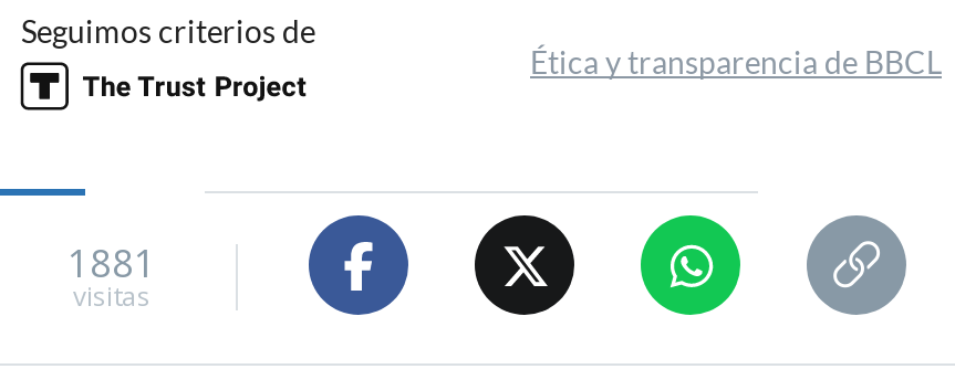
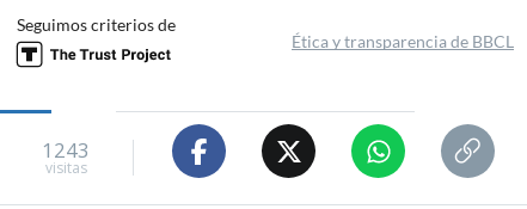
[68,238,156,288] 1881 -> [42,136,90,164] 1243

